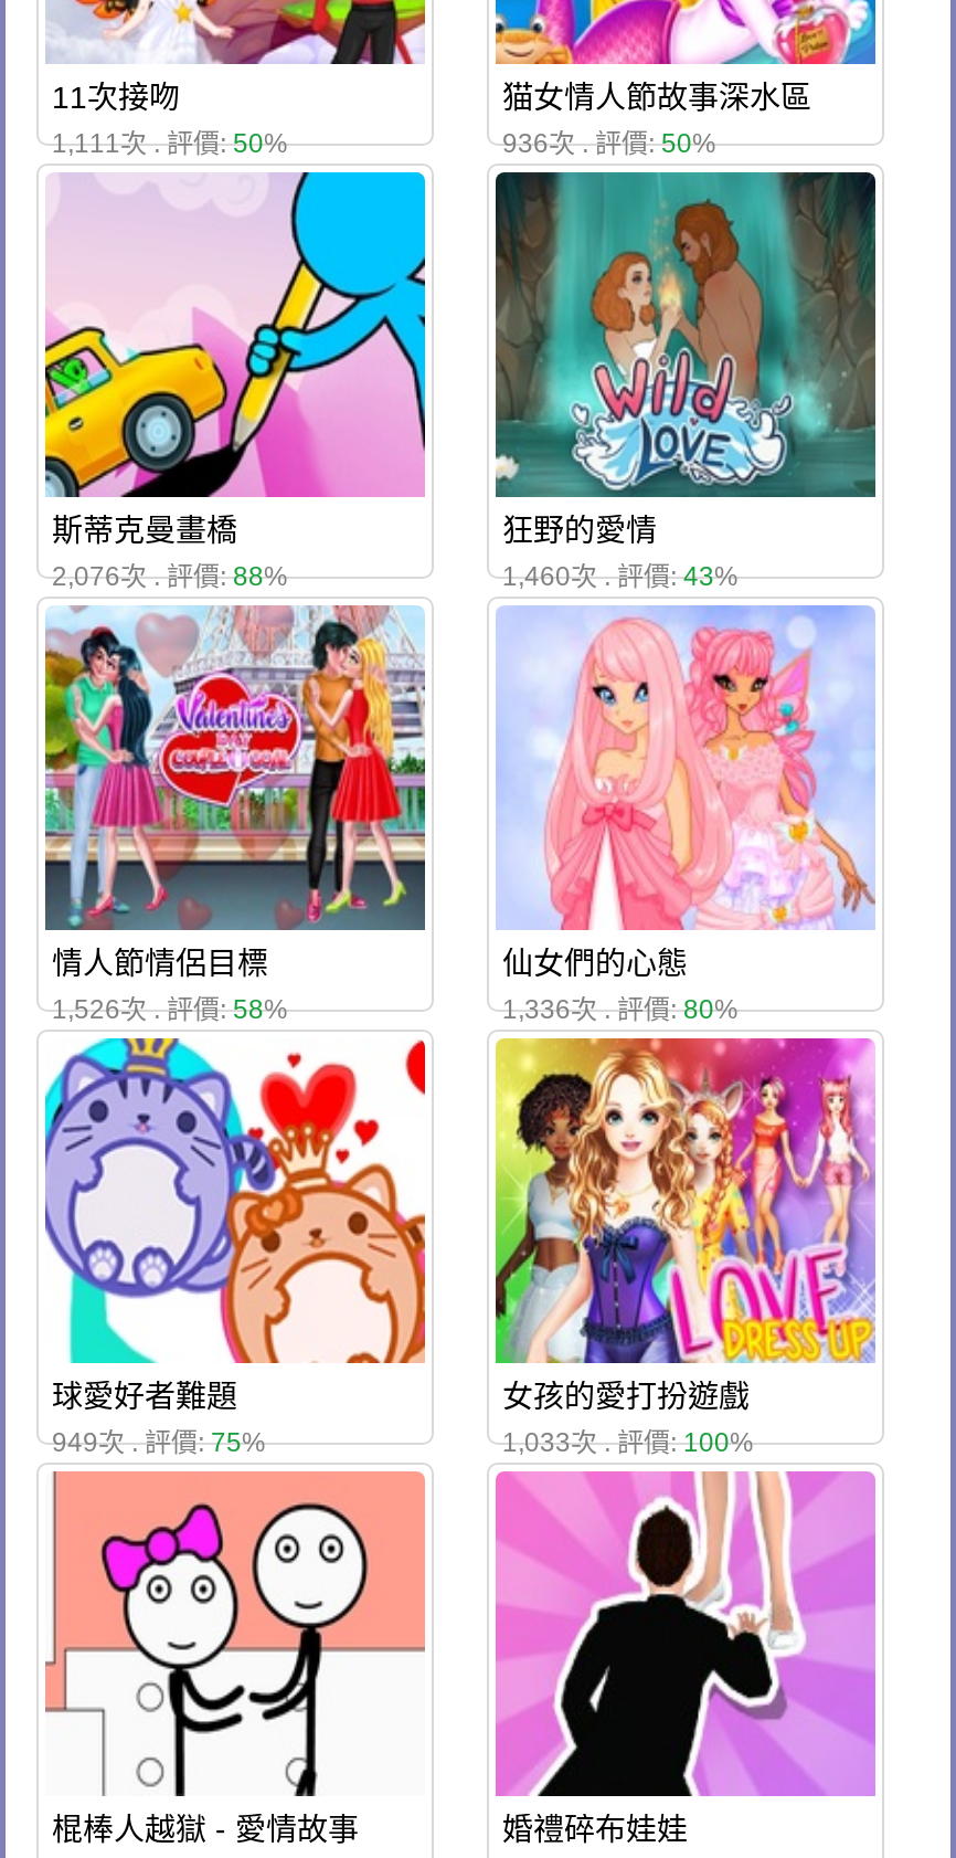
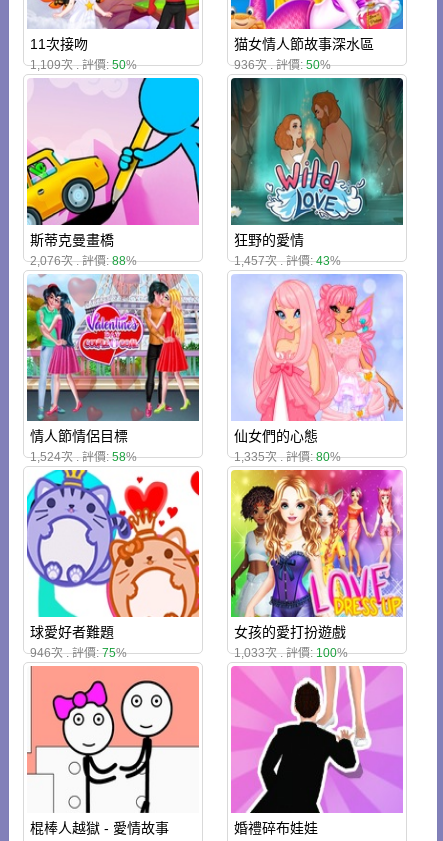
[52,128,288,159] 1,111次 . 評價: 50% -> [30,58,137,72] 1,109次 . 評價: 50%
[502,561,739,592] 1,460次 . 評價: 43% -> [234,254,341,268] 1,457次 . 評價: 43%
[52,994,288,1025] 1,526次 . 評價: 58% -> [30,450,137,464] 1,524次 . 評價: 58%
[502,994,739,1025] 1,336次 . 評價: 80% -> [234,450,341,464] 1,335次 . 評價: 80%
[52,1427,266,1458] 949次 . 評價: 75% -> [30,646,127,660] 946次 . 評價: 75%

